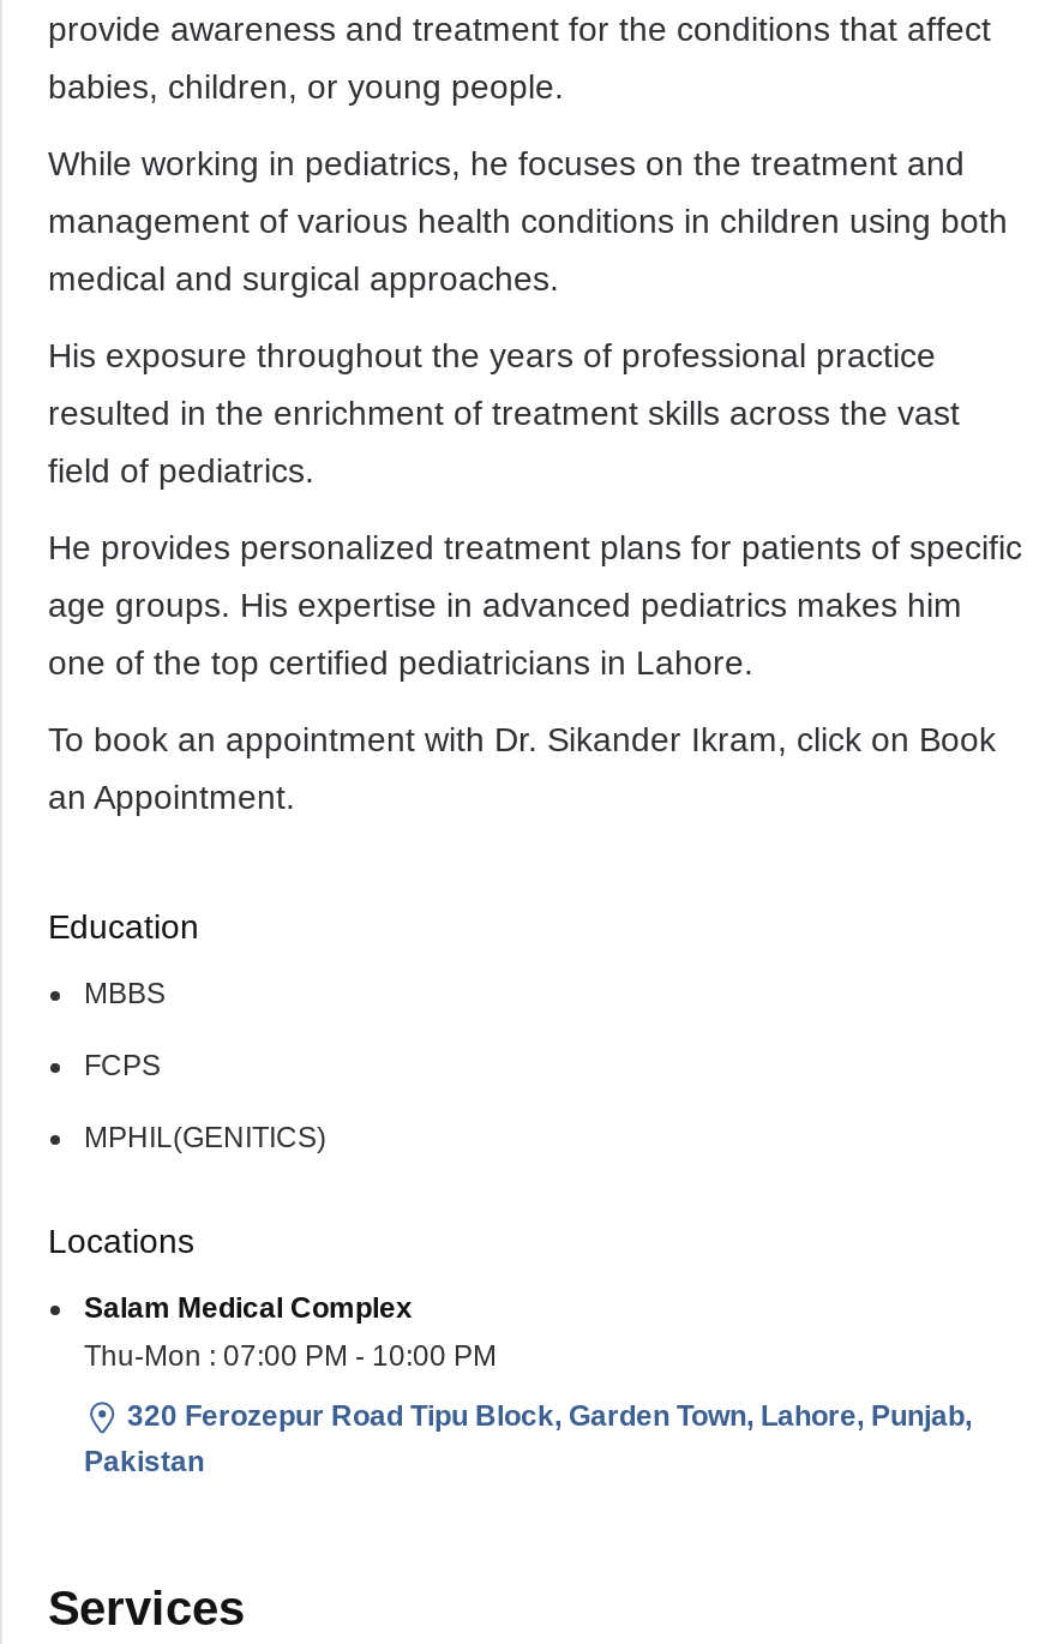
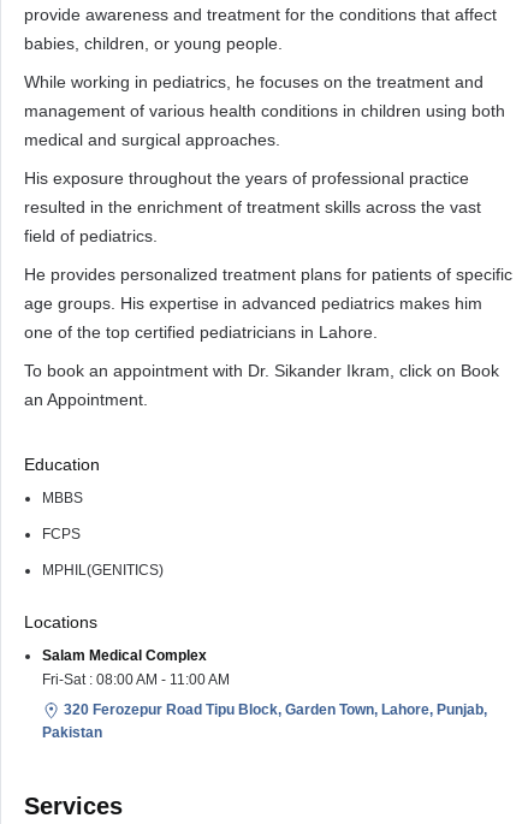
[84,1340,497,1373] Thu-Mon : 07:00 PM - 10:00 PM -> [42,671,230,688] Fri-Sat : 08:00 AM - 11:00 AM

